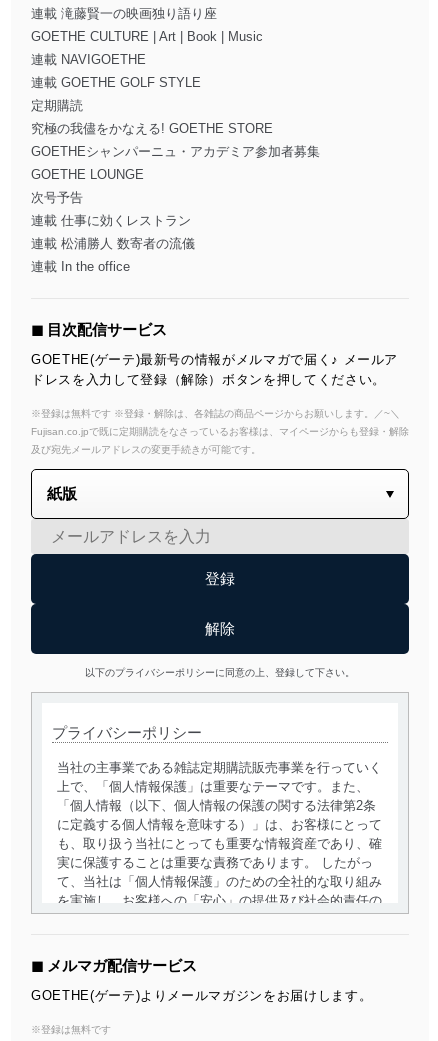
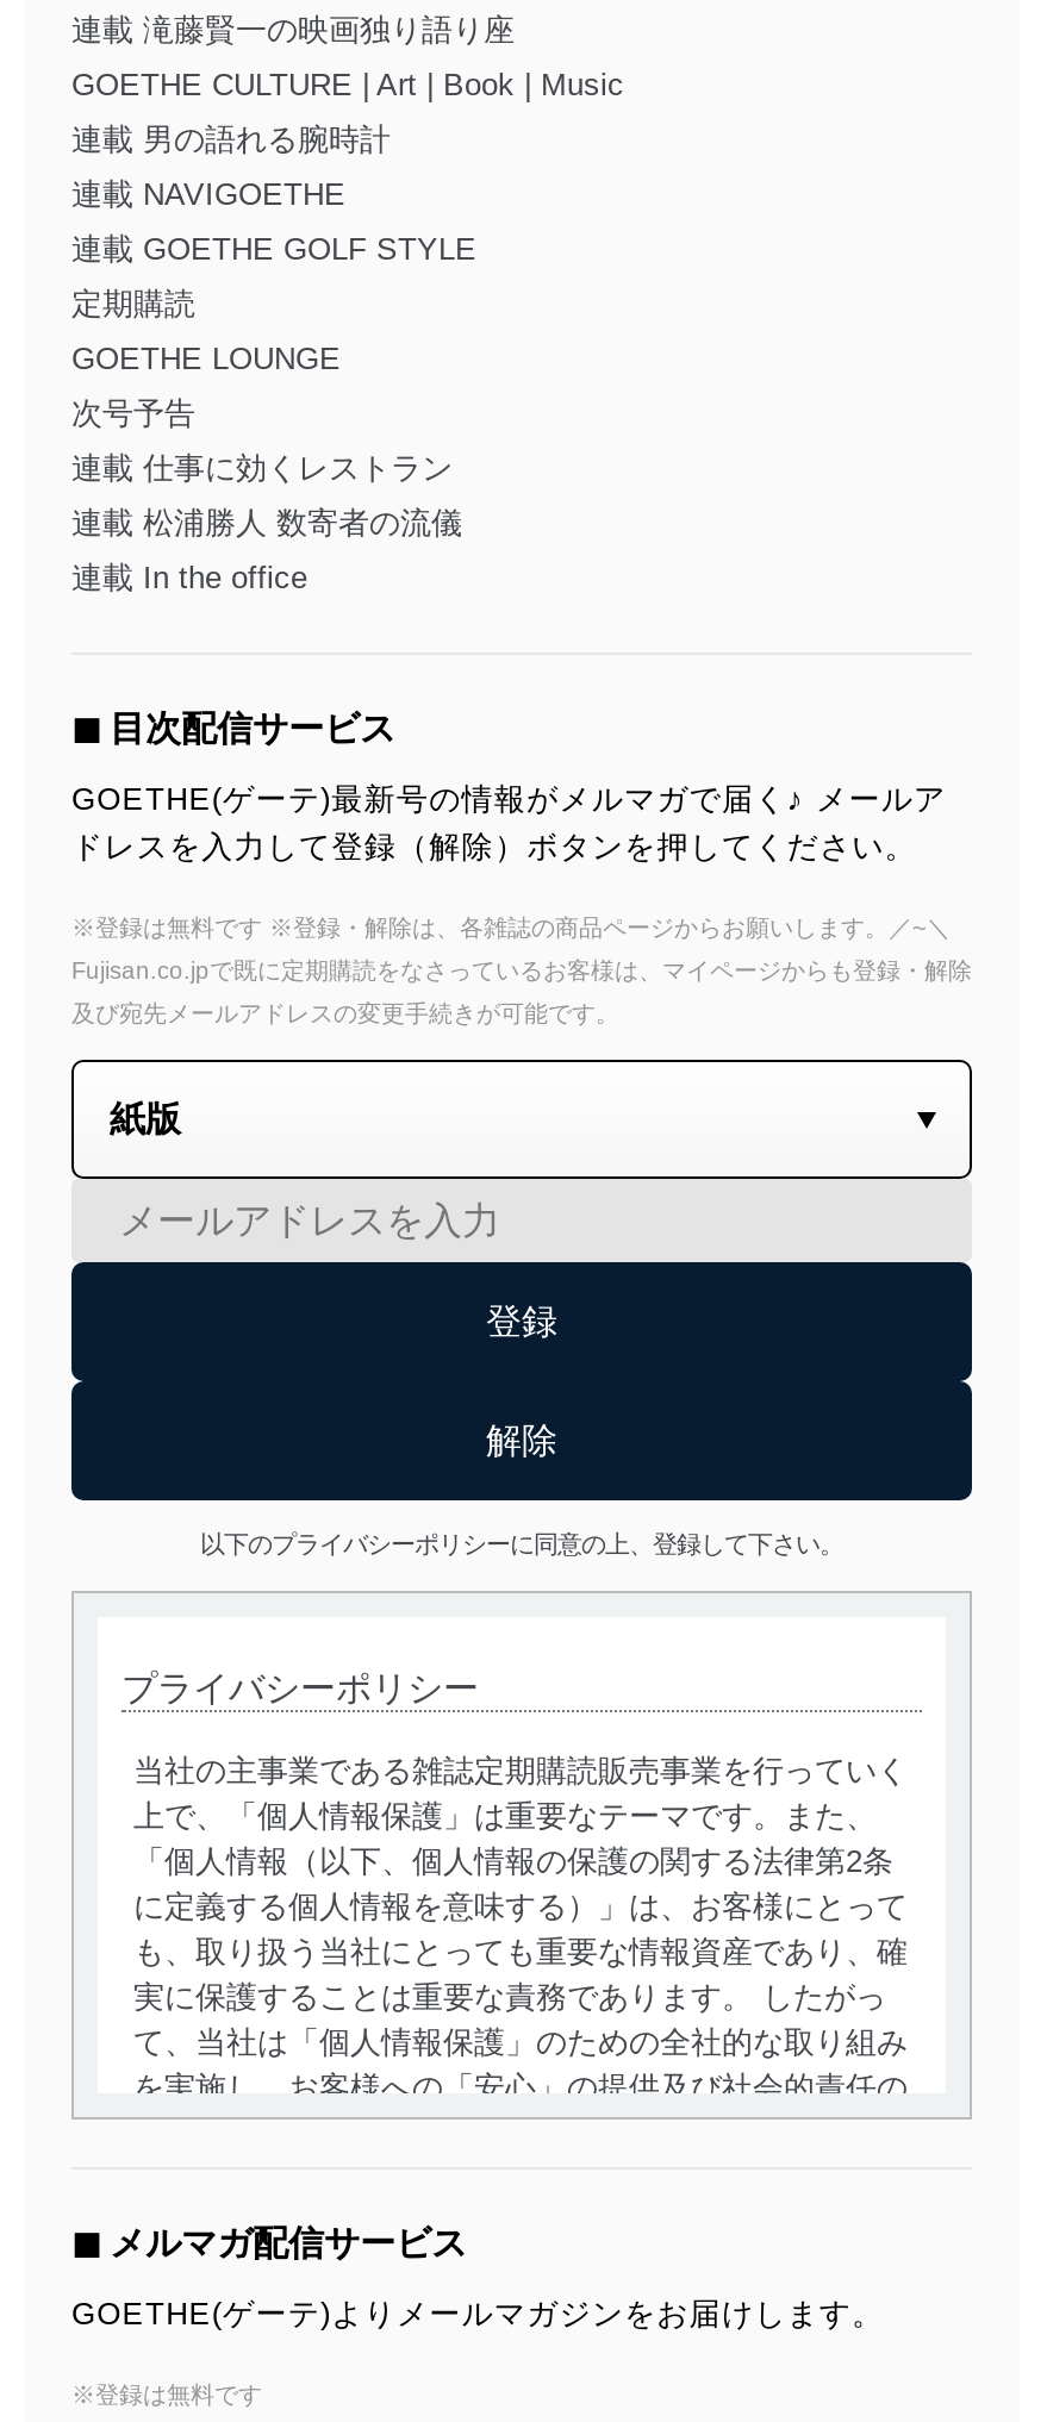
none -> [71,122,391,157] 連載 男の語れる腕時計
moved [31,52,201,113] -> [71,176,476,322]: 連載 NAVIGOETHE | 連載 GOETHE GOLF STYLE | 定期購読
[31,121,320,159] 究極の我儘をかなえる! GOETHE STORE | GOETHEシャンパーニュ・アカデミア参加者募集 -> none

